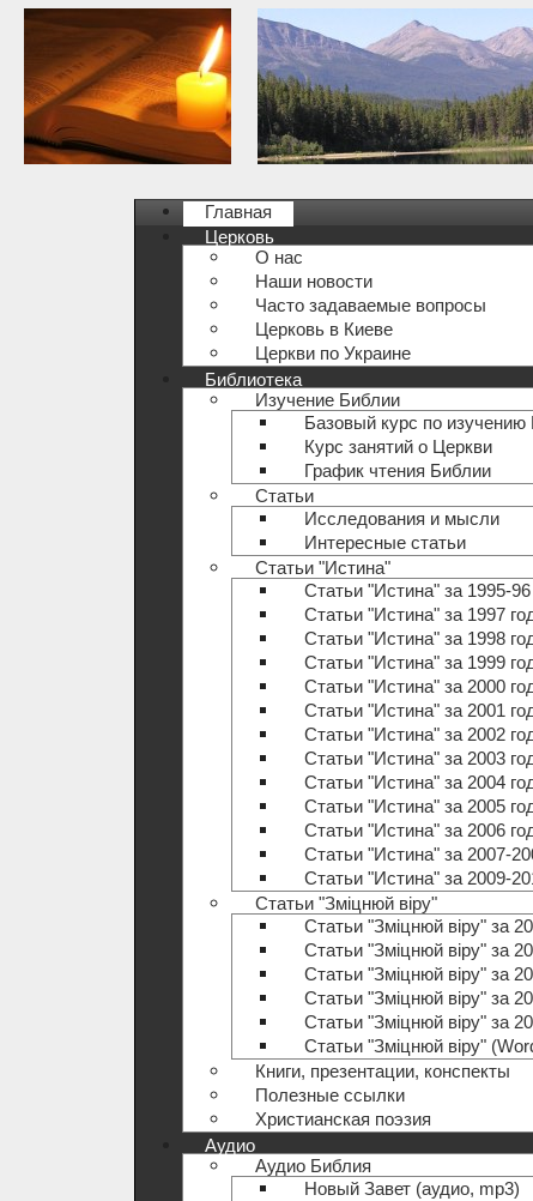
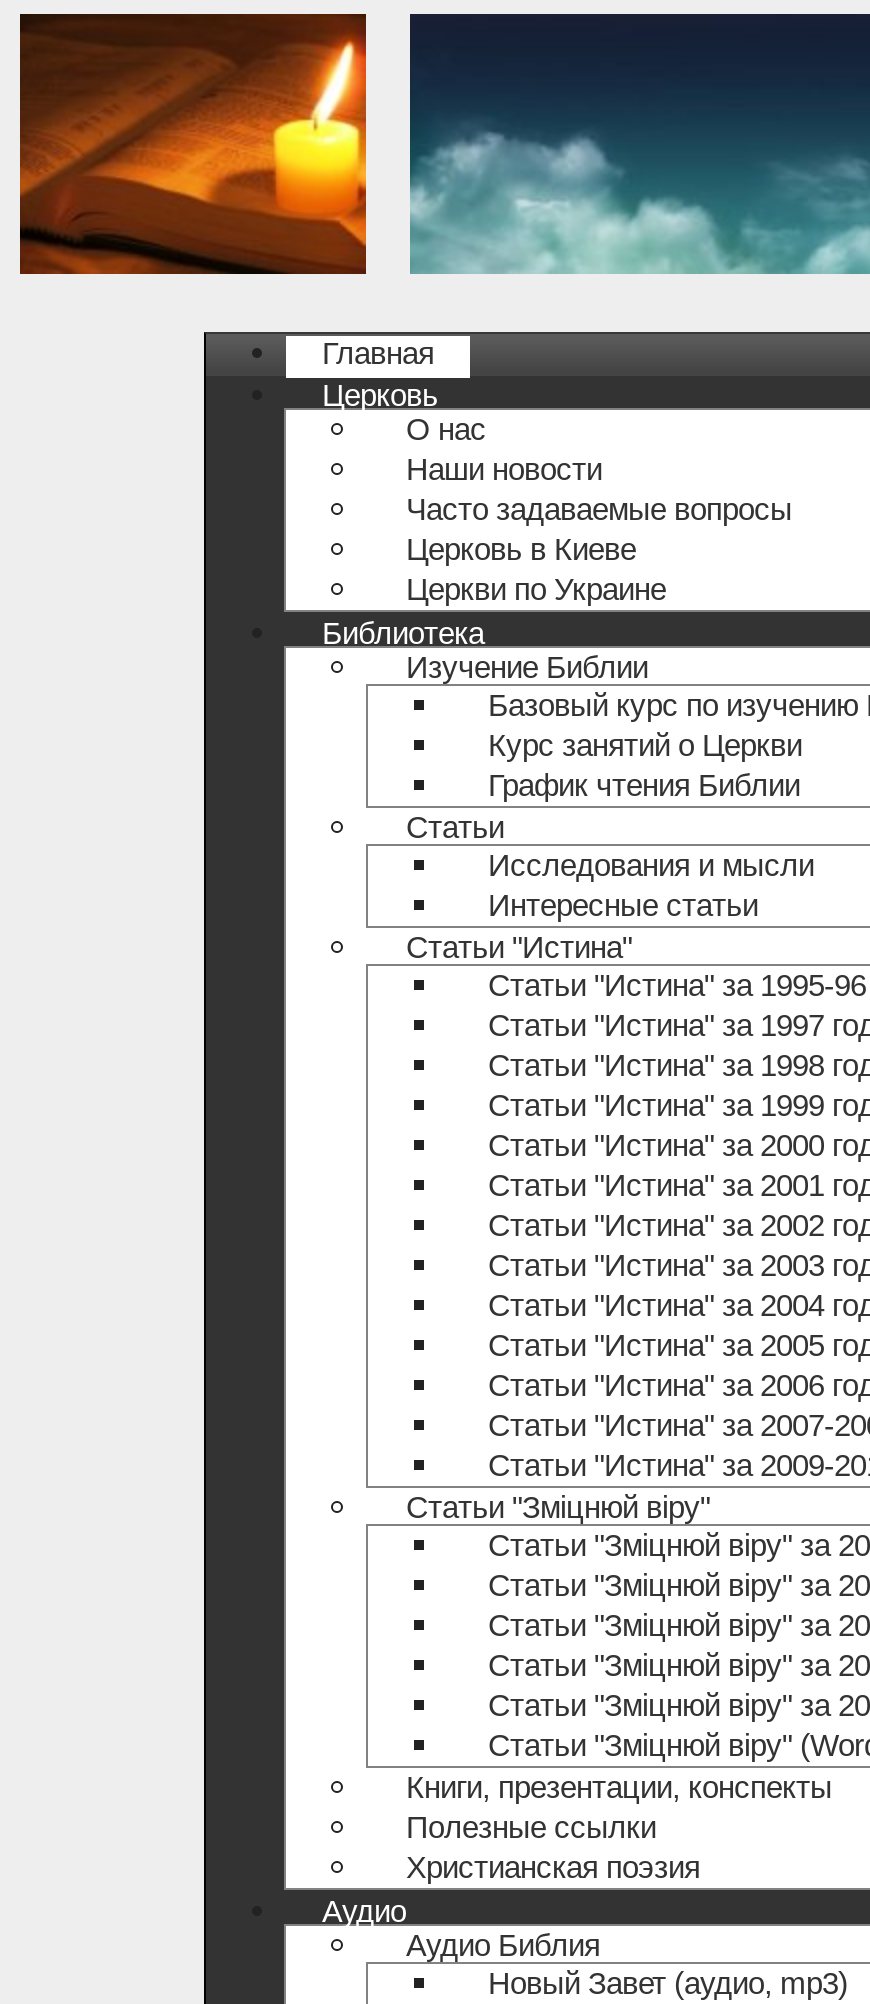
[256,8,529,165] [image] -> [408,12,864,276] [image]

